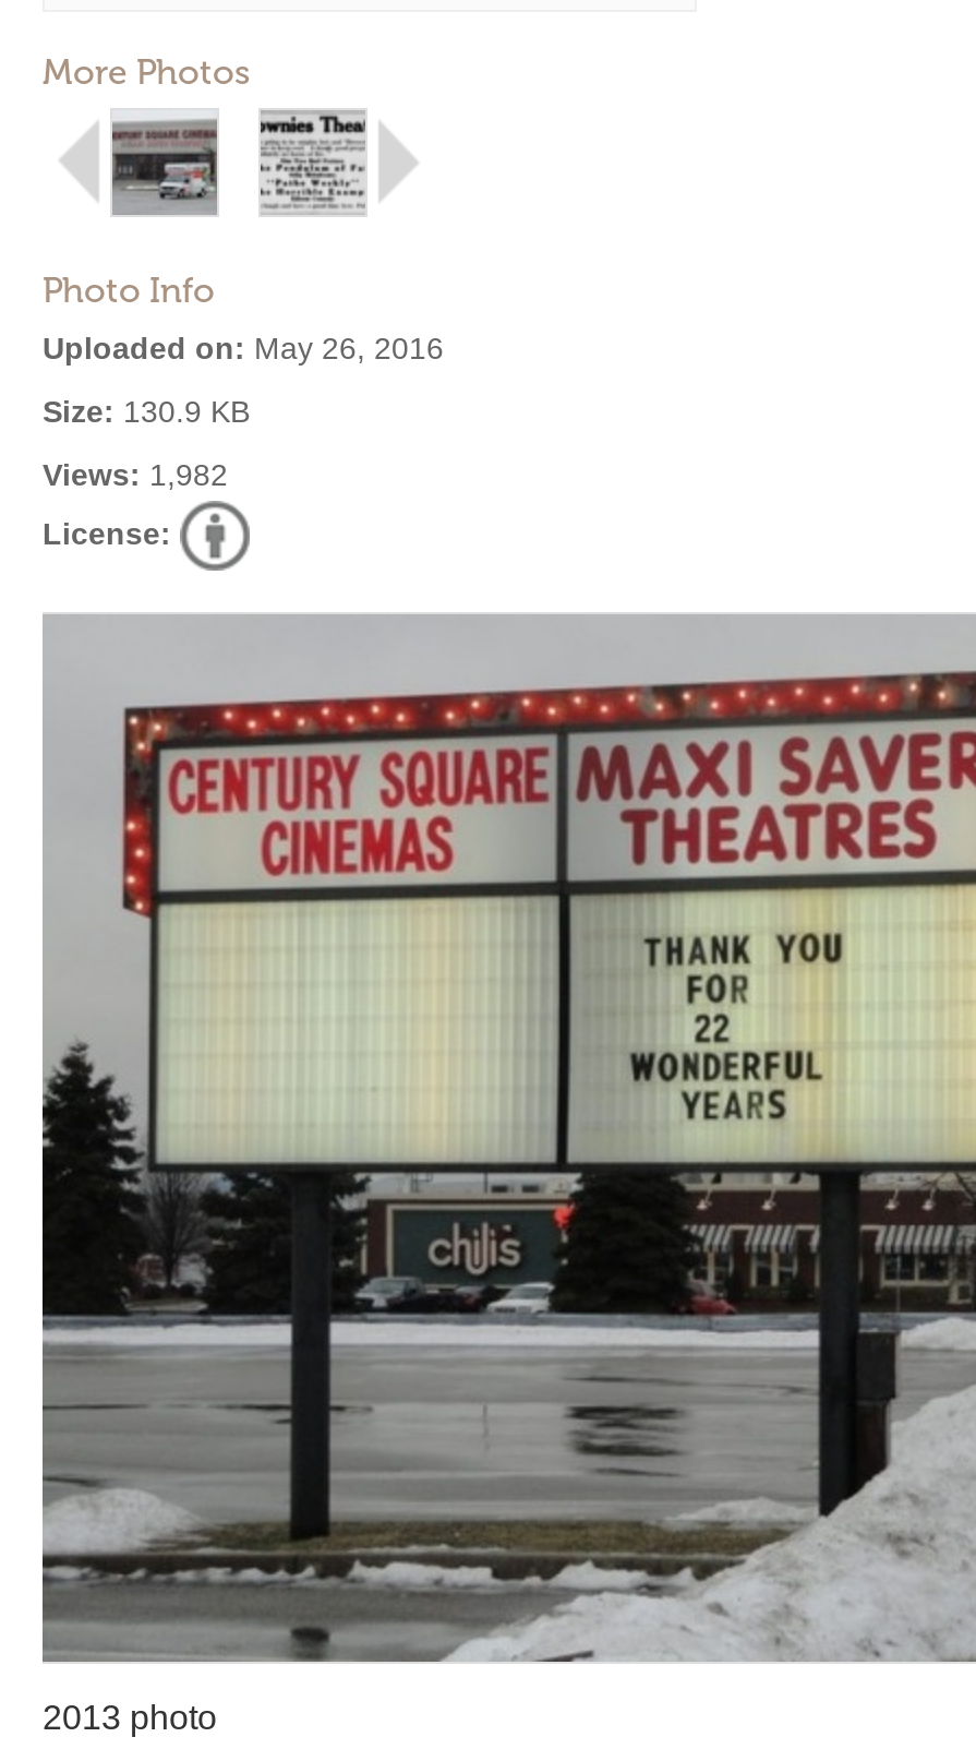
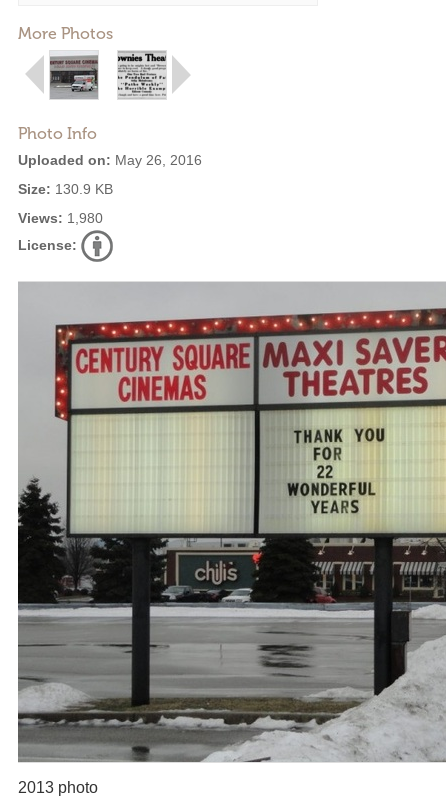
[43,457,228,492] Views: 1,982 -> [18,210,103,226] Views: 1,980

